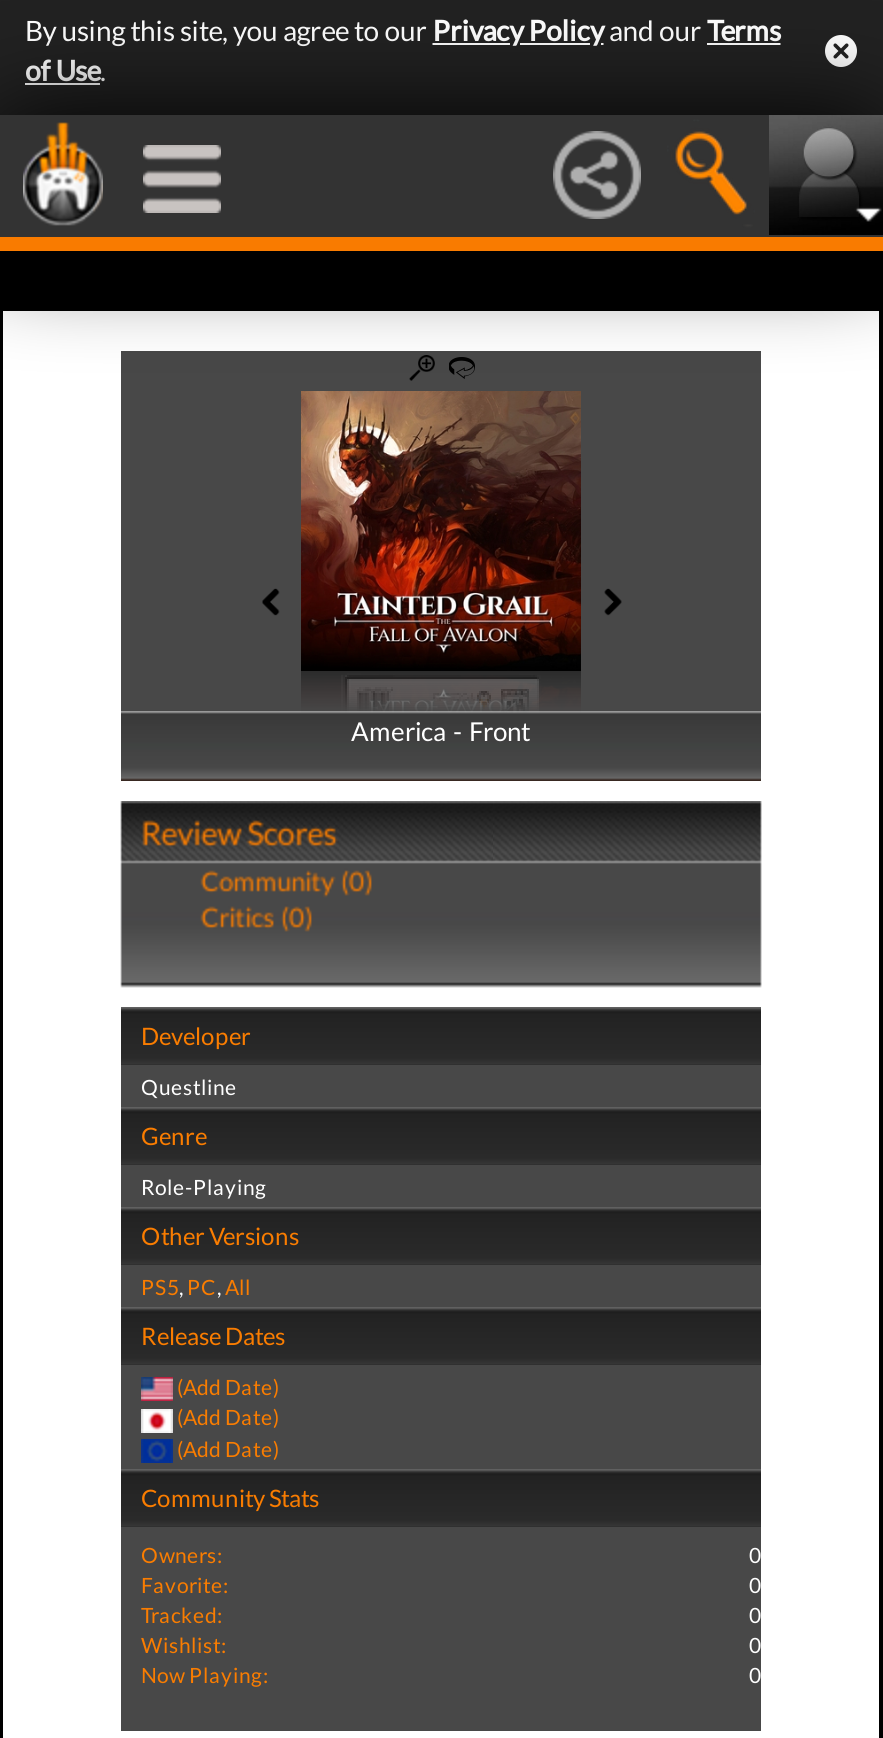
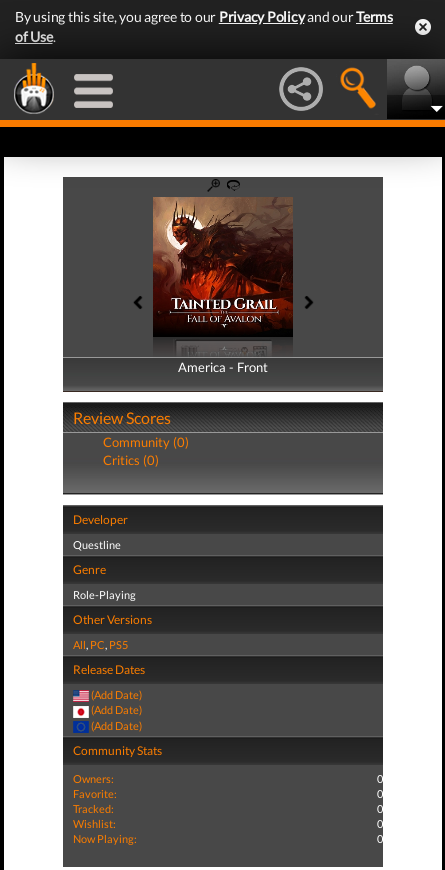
[141,1273,251,1299] PS5, PC, All -> [73,638,128,651] All, PC, PS5

